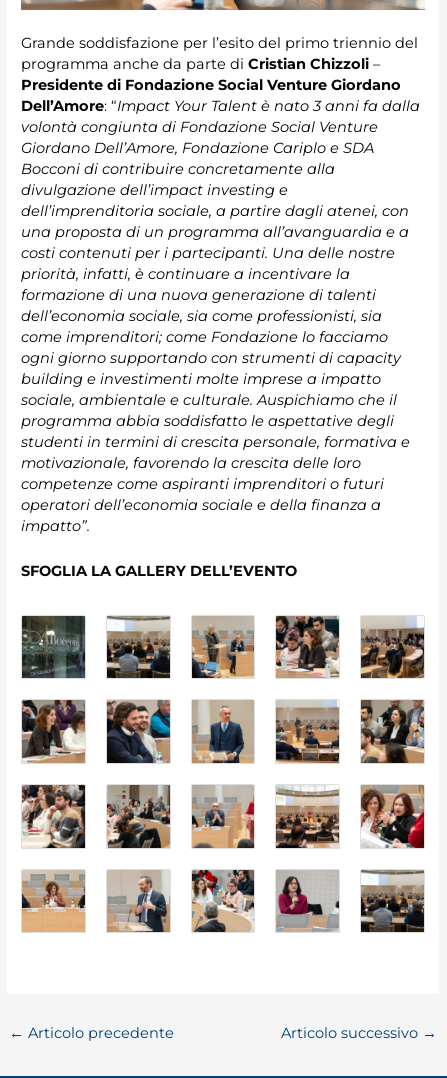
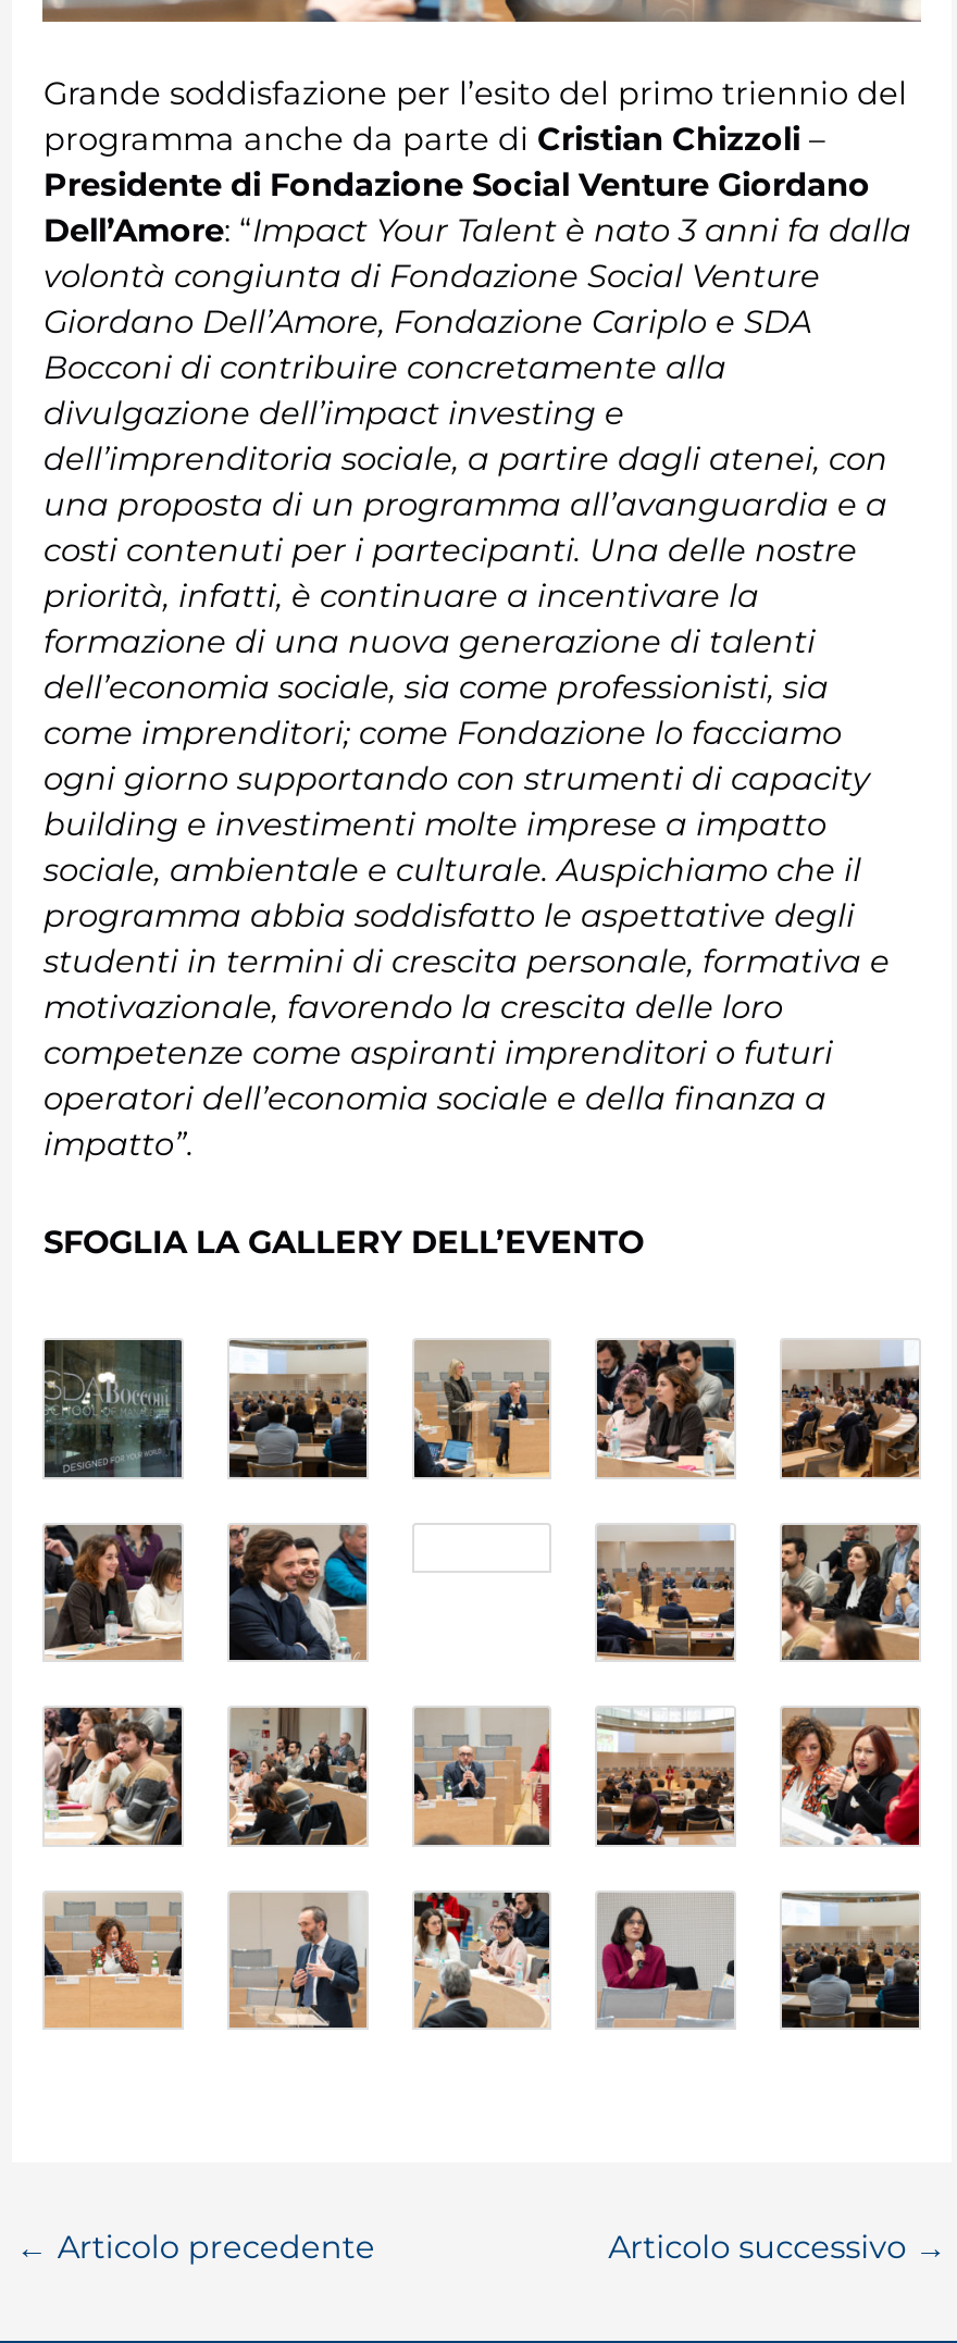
[191,699,255,764] [image] -> none

